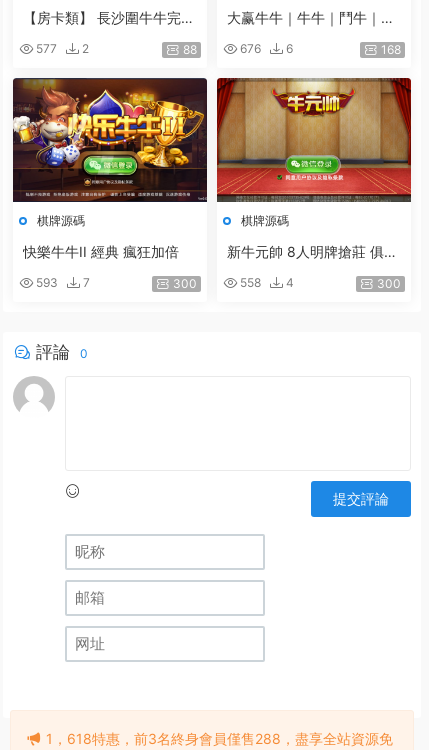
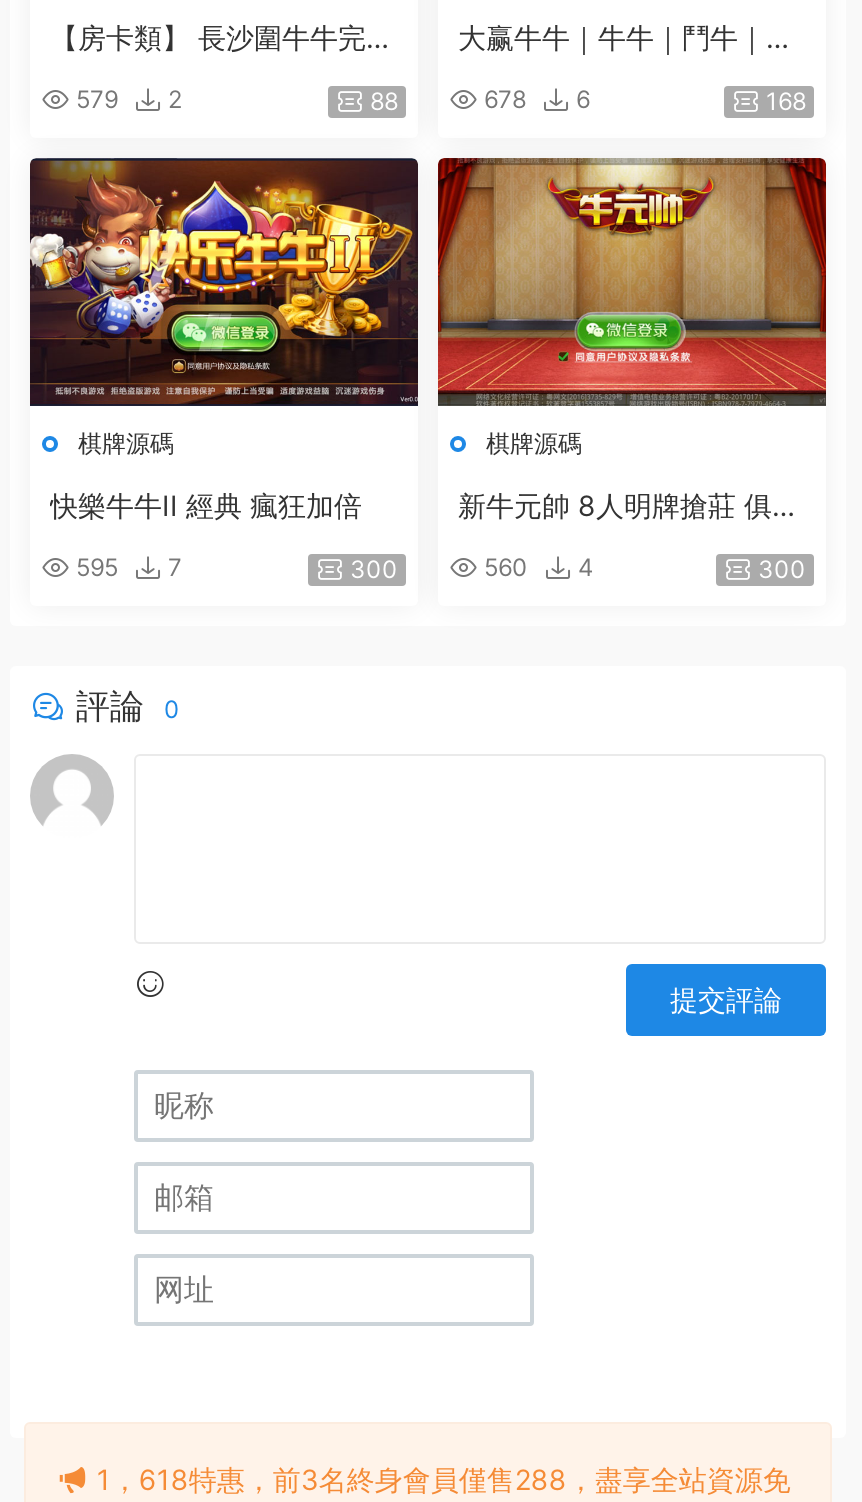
[33,41,89,56] 577 2 -> [70,84,182,114] 579 2
[237,41,261,56] 676 -> [478,84,526,114] 678
[33,275,90,290] 593 7 -> [70,552,182,582] 595 7
[237,275,294,290] 558 4 -> [478,552,594,582] 560 4

